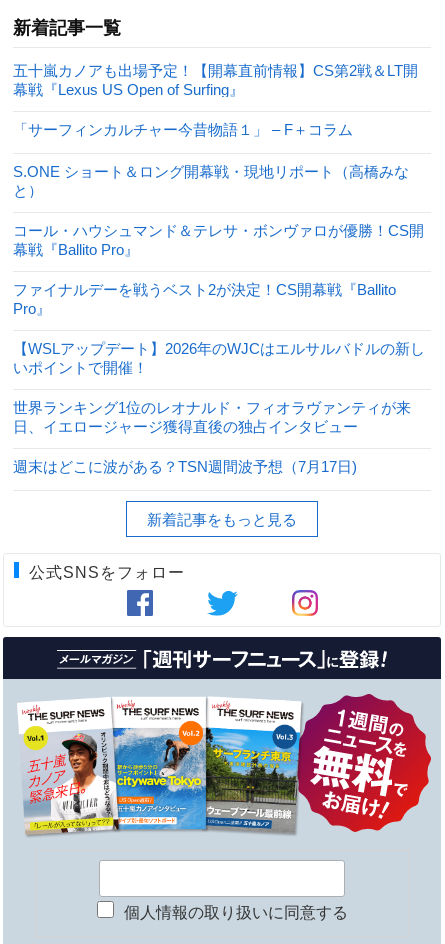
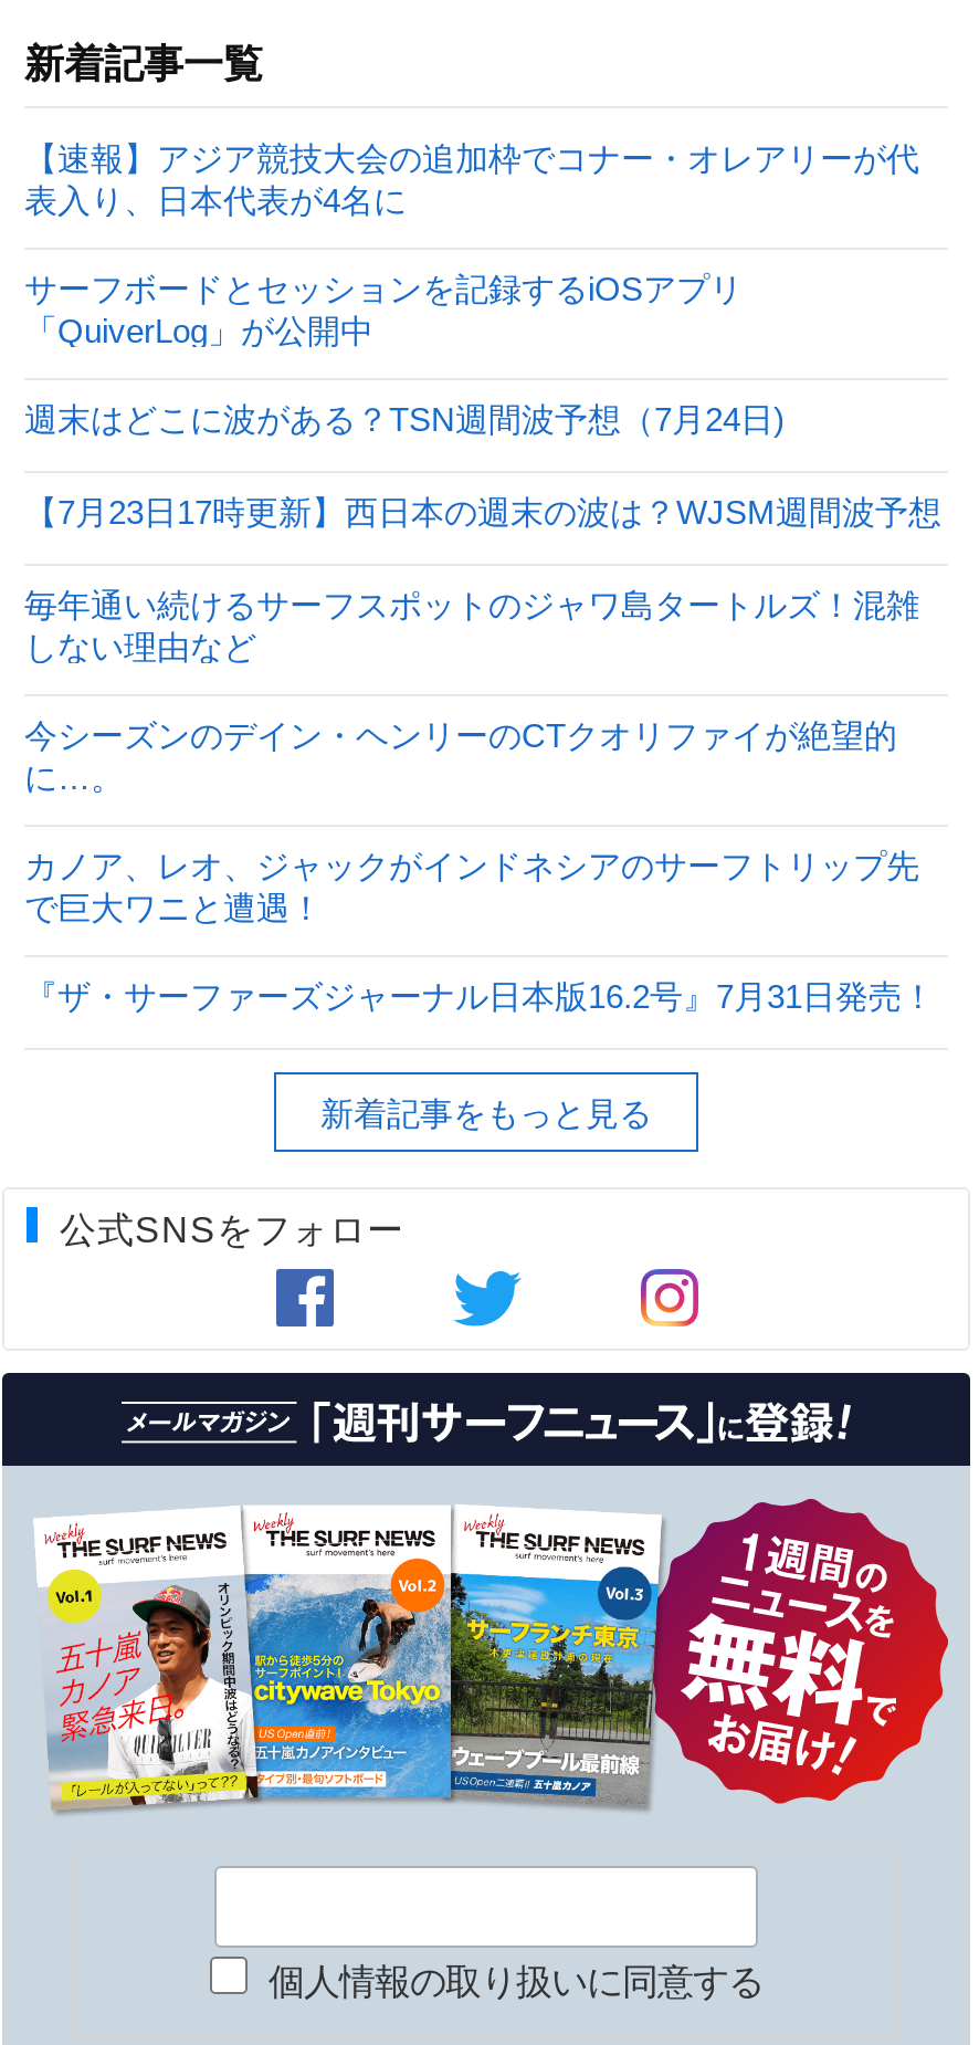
[13,62,418,98] 五十嵐カノアも出場予定！【開幕直前情報】CS第2戦＆LT開 | 幕戦『Lexus US Open of Surfing』 -> [24,139,919,218] 【速報】アジア競技大会の追加枠でコナー・オレアリーが代 | 表入り、日本代表が4名に
[13,121,353,138] 「サーフィンカルチャー今昔物語１」 – F＋コラム -> [24,269,743,349] サーフボードとセッションを記録するiOSアプリ | 「QuiverLog」が公開中
[13,163,409,199] S.ONE ショート＆ロング開幕戦・現地リポート（高橋みな | と） -> [24,399,785,437] 週末はどこに波がある？TSN週間波予想（7月24日)
[13,222,424,258] コール・ハウシュマンド＆テレサ・ボンヴァロが優勝！CS開 | 幕戦『Ballito Pro』 -> [24,492,941,530] 【7月23日17時更新】西日本の週末の波は？WJSM週間波予想
[13,281,396,317] ファイナルデーを戦うベスト2が決定！CS開幕戦『Ballito | Pro』 -> [24,585,919,665] 毎年通い続けるサーフスポットのジャワ島タートルズ！混雑 | しない理由など
[13,340,425,376] 【WSLアップデート】2026年のWJCはエルサルバドルの新し | いポイントで開催！ -> [24,716,897,795] 今シーズンのデイン・ヘンリーのCTクオリファイが絶望的 | に…。
[13,399,411,435] 世界ランキング1位のレオナルド・フィオラヴァンティが来 | 日、イエロージャージ獲得直後の独占インタビュー -> [24,846,919,926] カノア、レオ、ジャックがインドネシアのサーフトリップ先 | で巨大ワニと遭遇！
[13,458,357,475] 週末はどこに波がある？TSN週間波予想（7月17日) -> [24,977,935,1014] 『ザ・サーファーズジャーナル日本版16.2号』7月31日発売！

